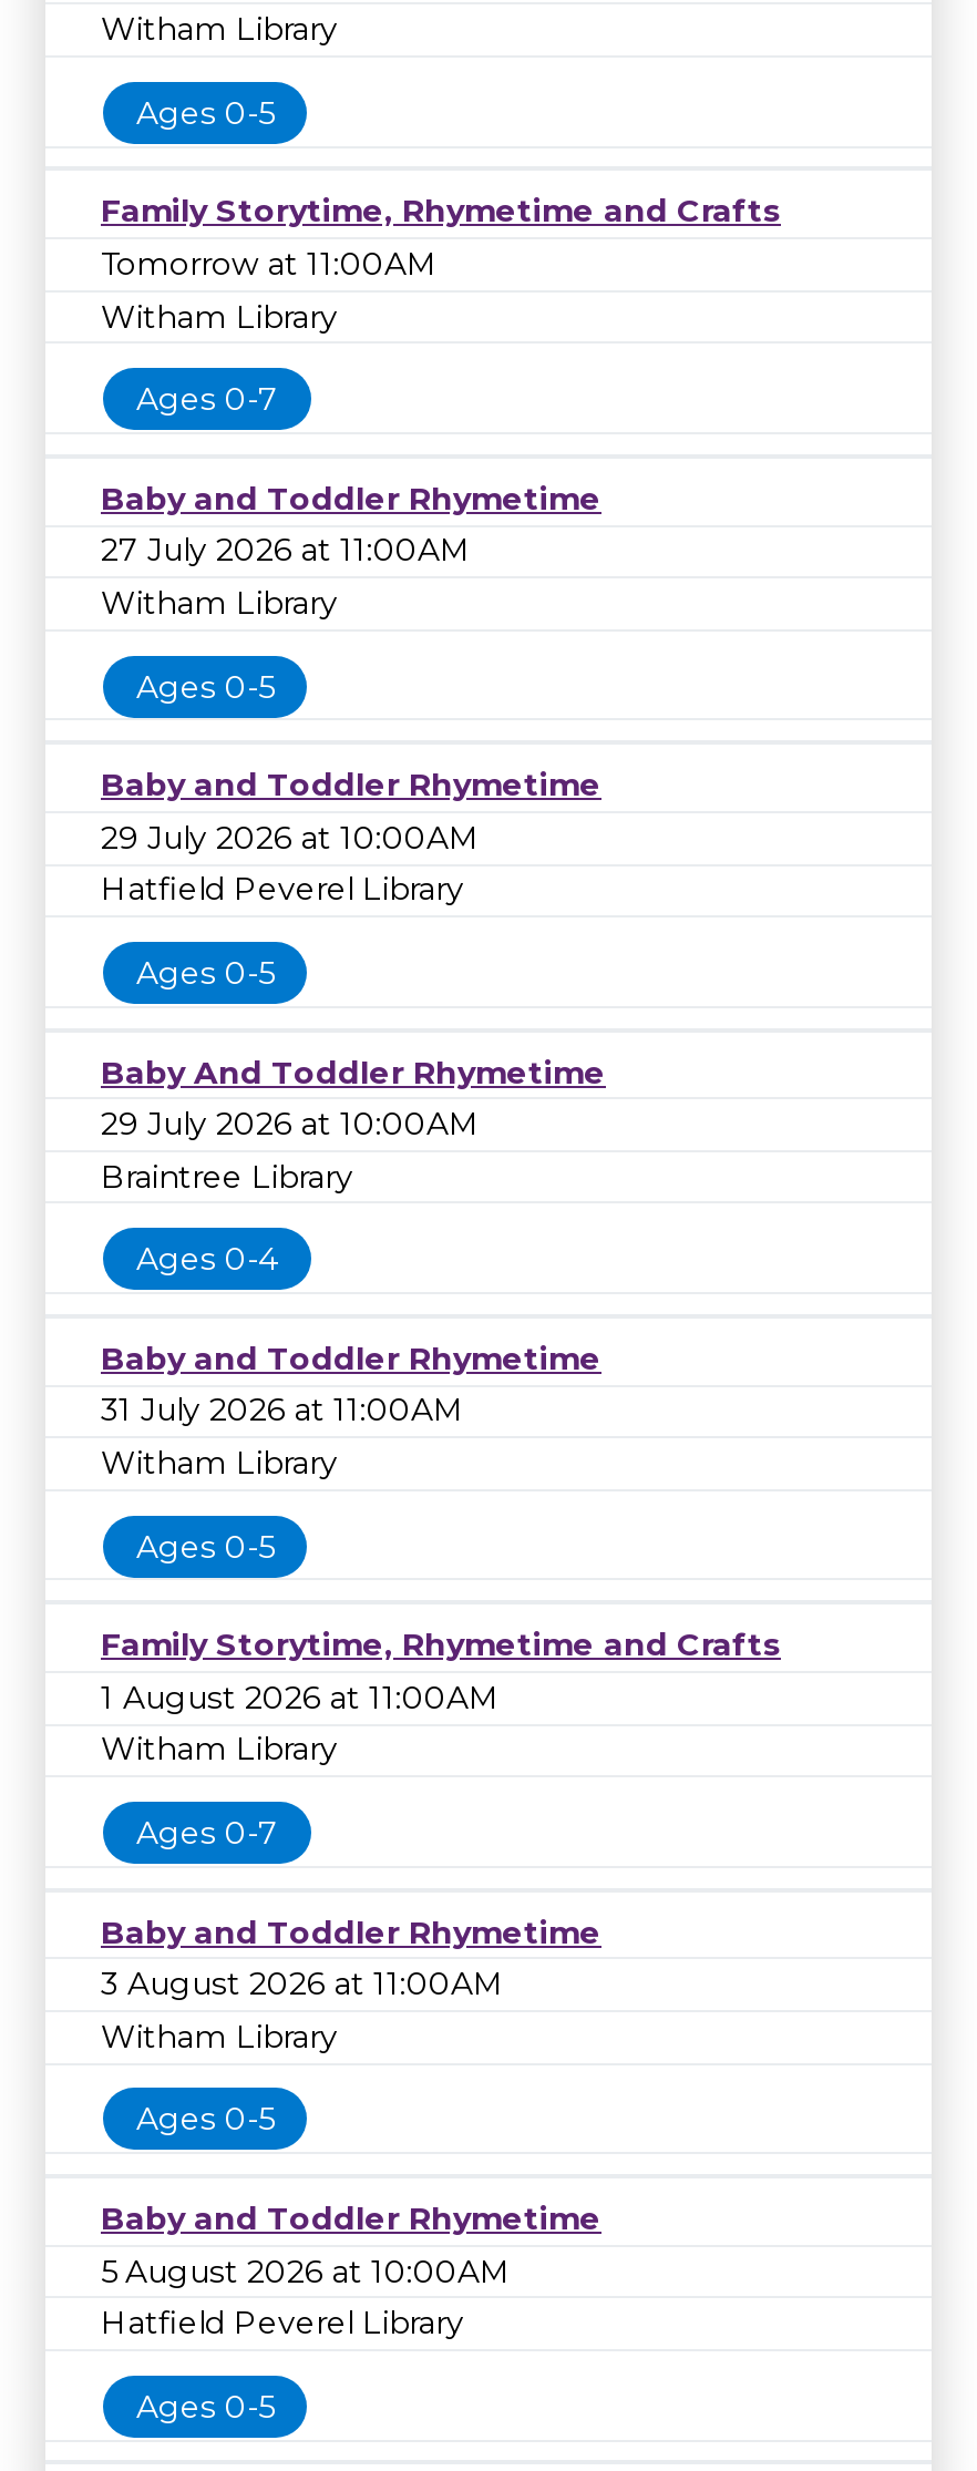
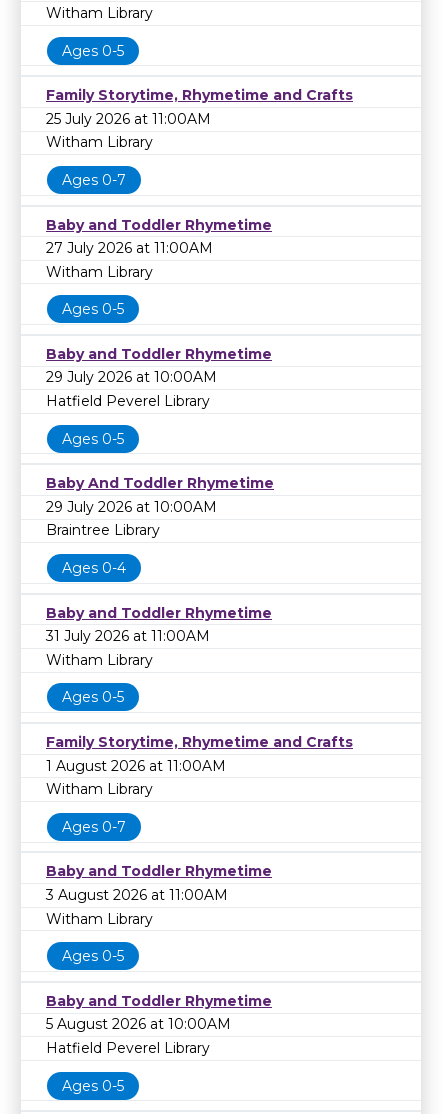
[101,243,438,283] Tomorrow at 11:00AM -> [46,110,211,128] 25 July 2026 at 11:00AM

